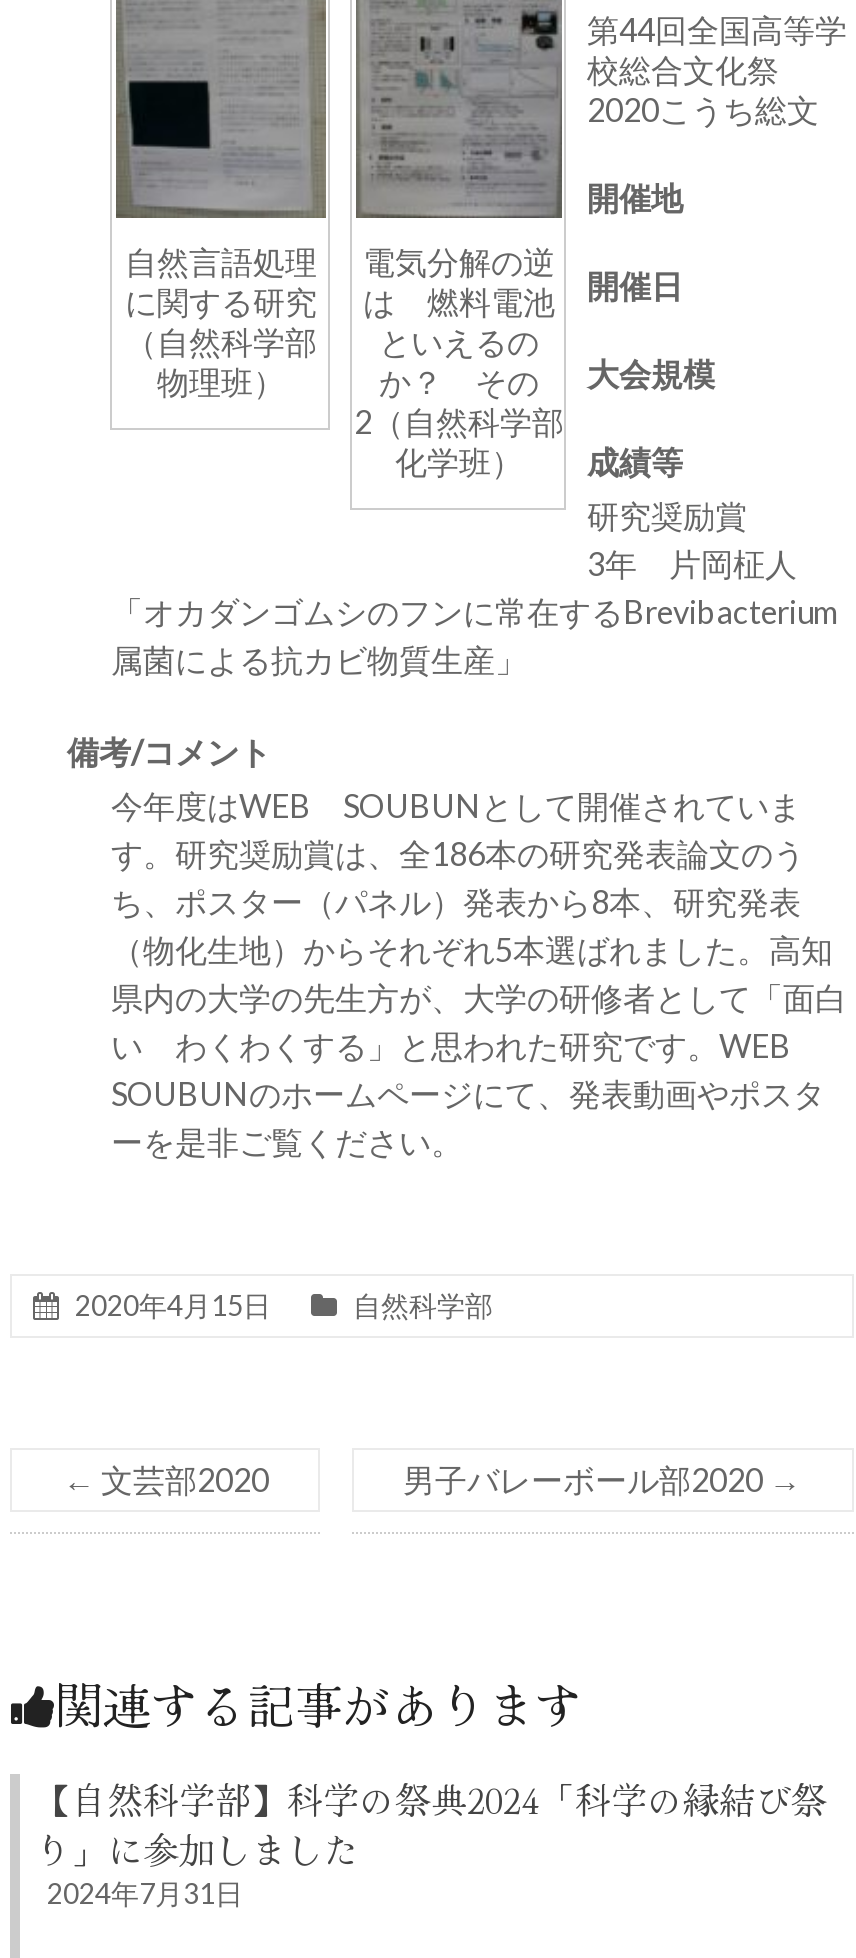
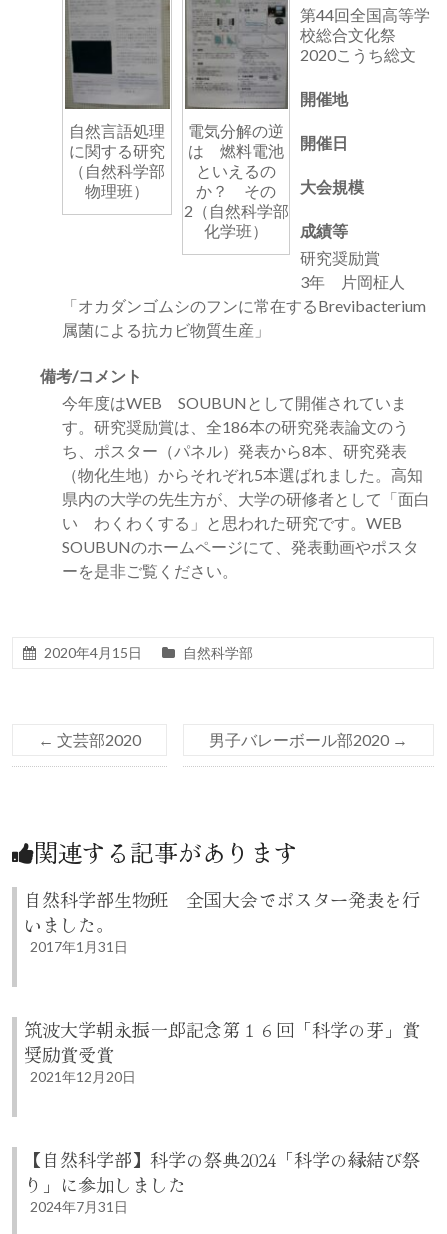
none -> [24,886,420,1085] 自然科学部生物班 全国大会でポスター発表を行 | いました。 | 2017年1月31日 | 筑波大学朝永振一郎記念第１６回「科学の芽」賞 | 奨励賞受賞 | 2021年12月20日

